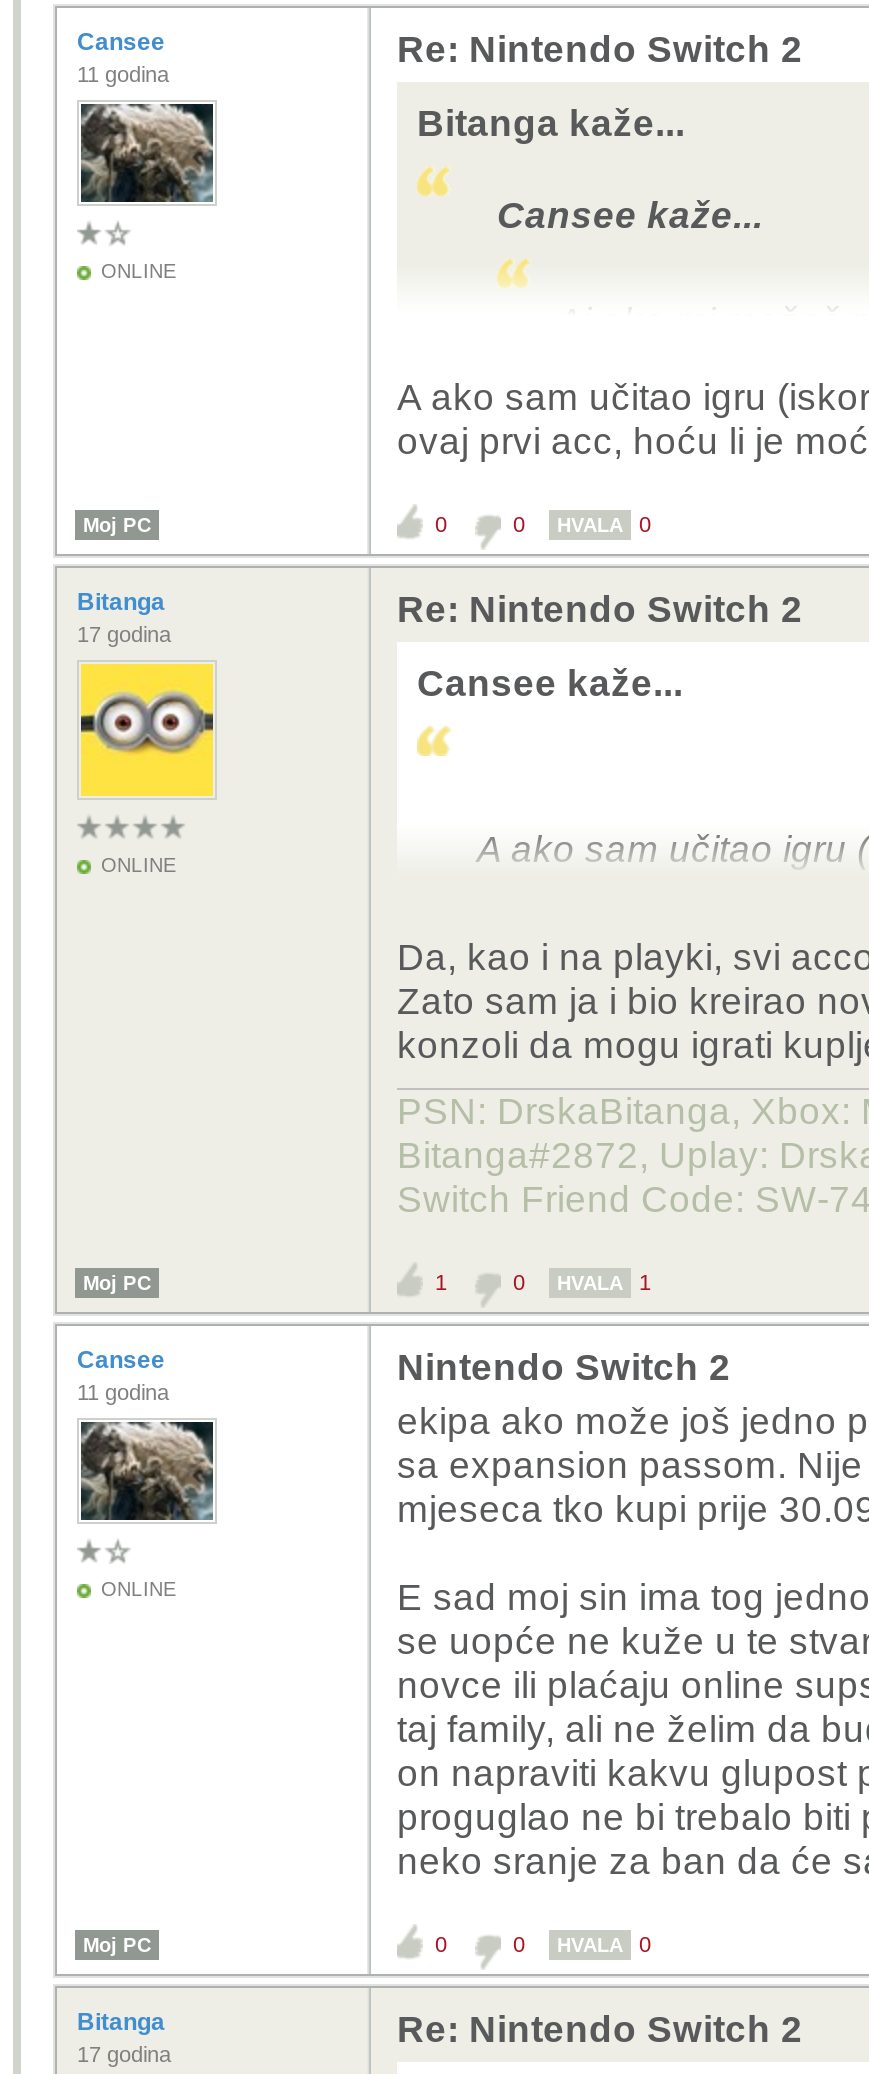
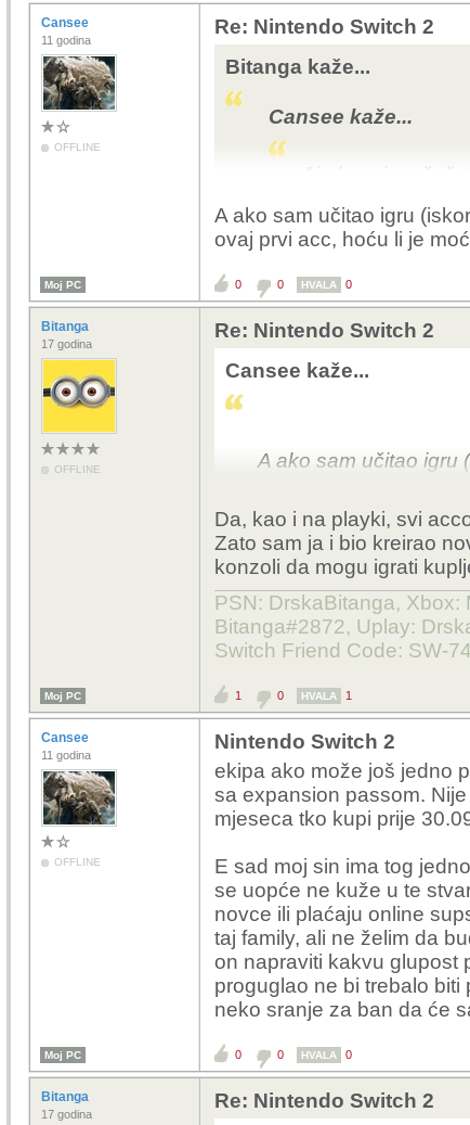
[101,260,177,282] ONLINE -> [54,141,101,153] OFFLINE
[101,854,177,876] ONLINE -> [54,463,101,475] OFFLINE
[101,1578,177,1600] ONLINE -> [54,856,101,868] OFFLINE

